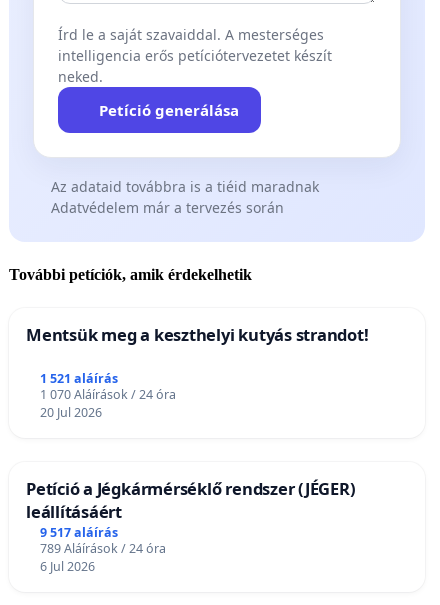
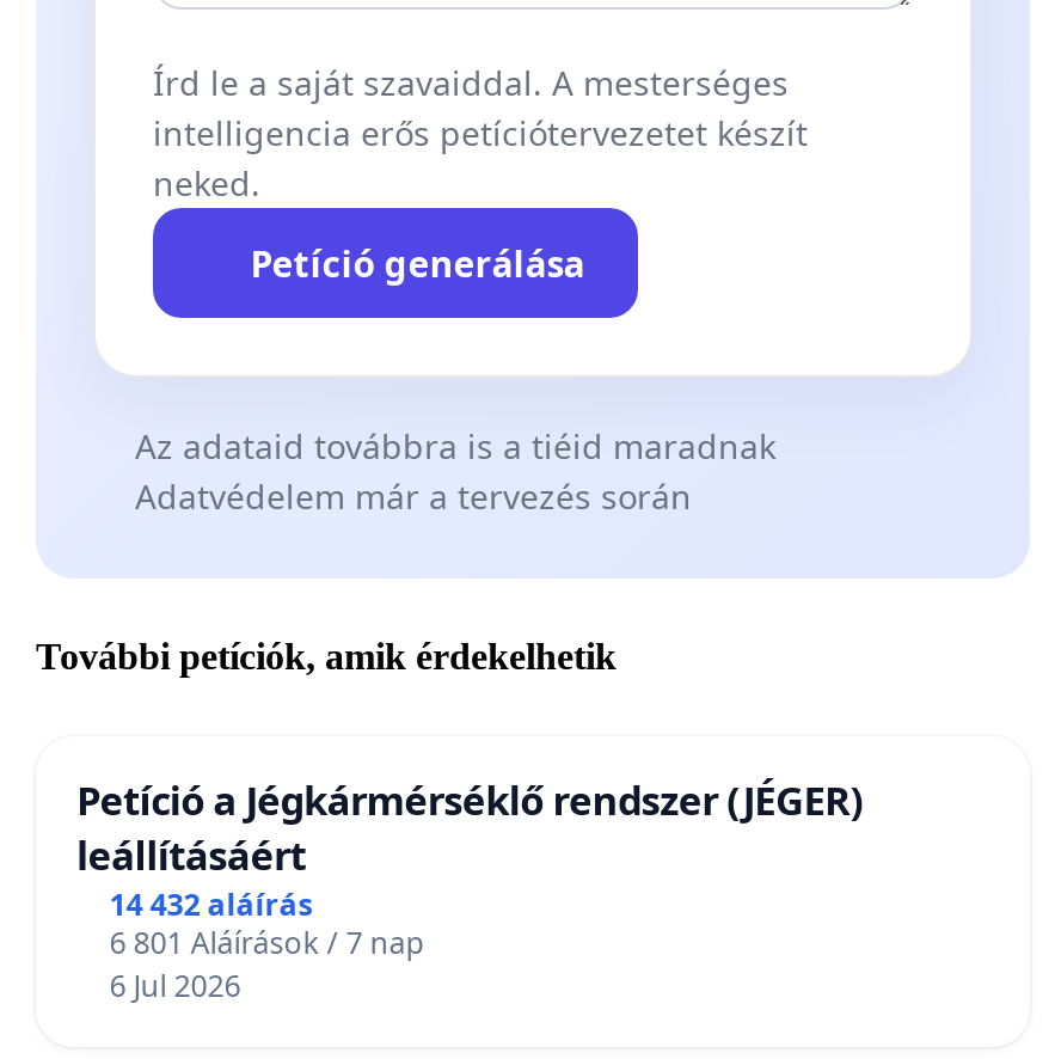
[26,323,368,421] Mentsük meg a keszthelyi kutyás strandot! | 1 521 aláírás | 1 070 Aláírások / 24 óra | 20 Jul 2026 -> none
[40,523,118,540] 9 517 aláírás -> [109,884,313,924] 14 432 aláírás
[40,539,166,556] 789 Aláírások / 24 óra -> [109,922,425,963] 6 801 Aláírások / 7 nap

